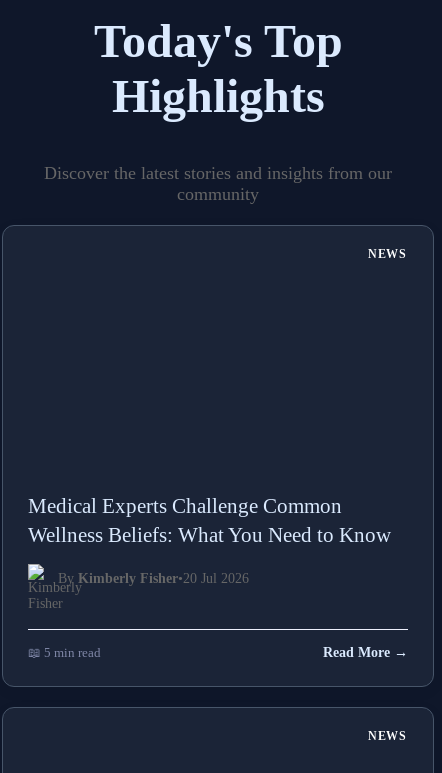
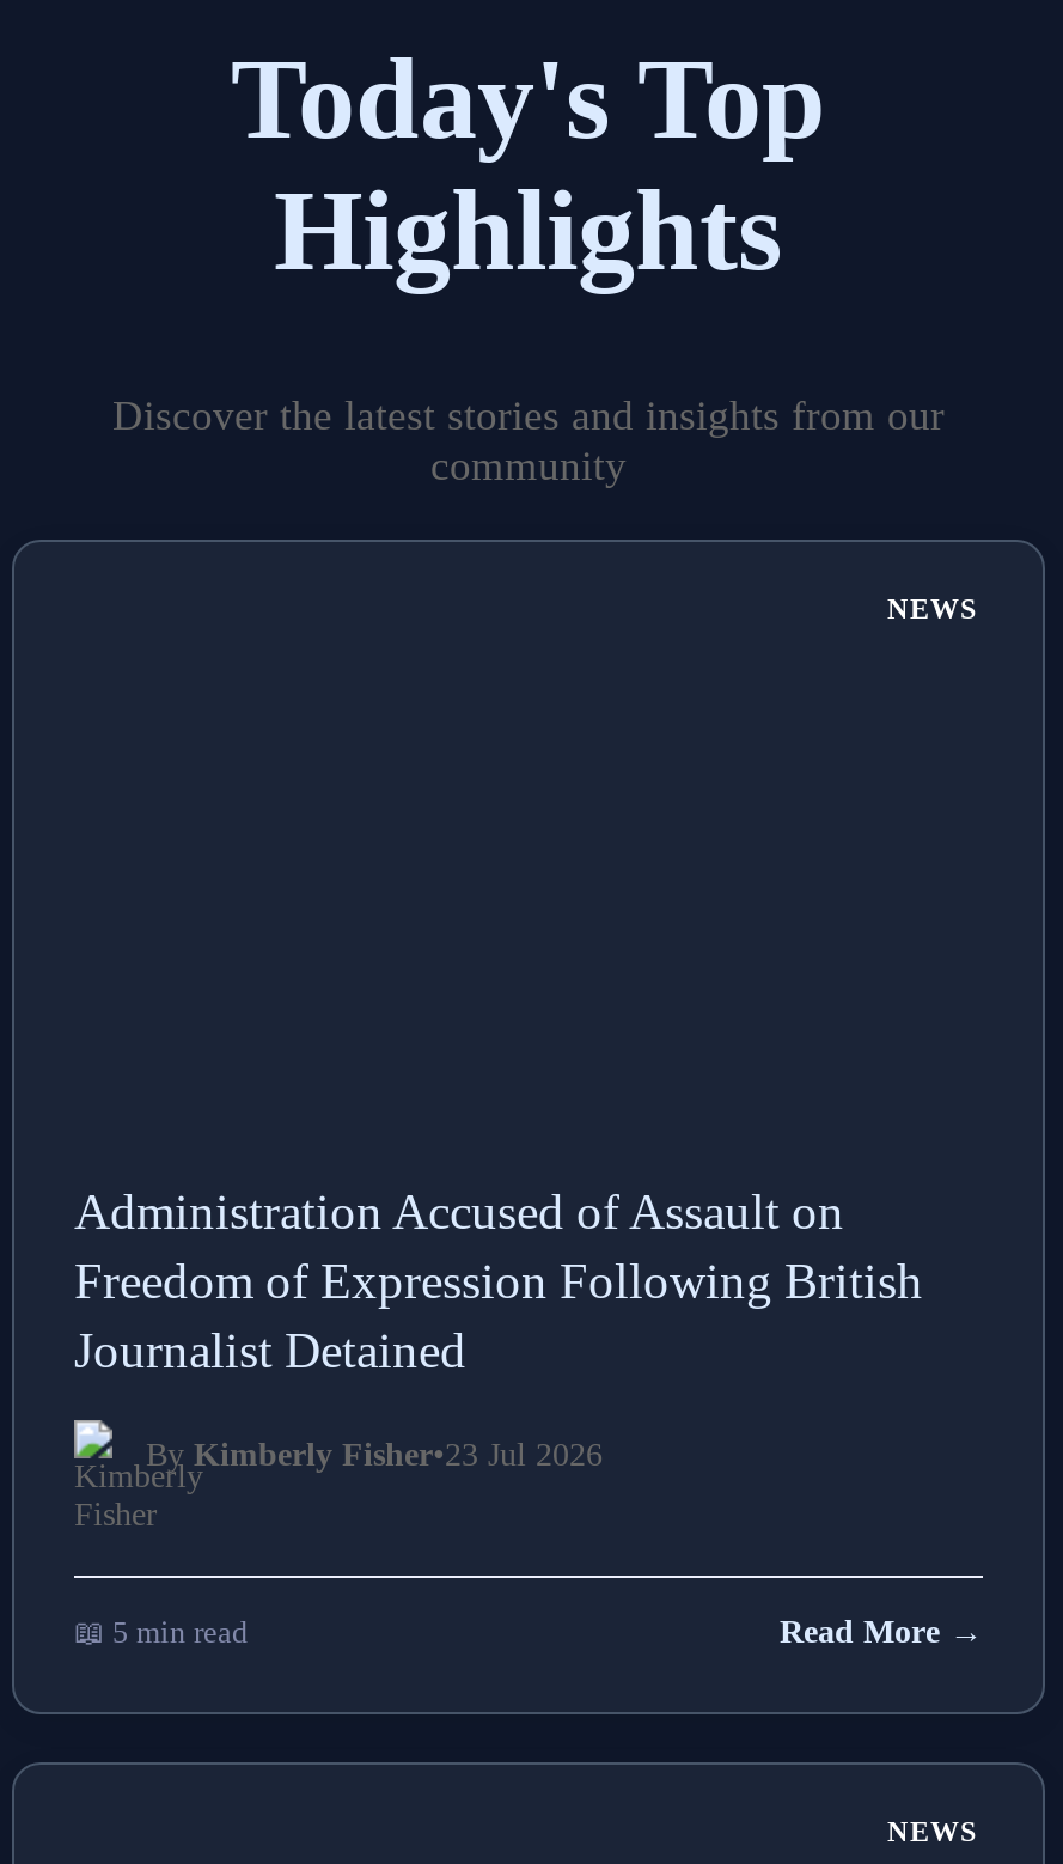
[28,494,391,546] Medical Experts Challenge Common | Wellness Beliefs: What You Need to Know -> [74,1184,923,1378] Administration Accused of Assault on | Freedom of Expression Following British | Journalist Detained
[58,571,249,586] By Kimberly Fisher•20 Jul 2026 -> [146,1438,603,1474] By Kimberly Fisher•23 Jul 2026

